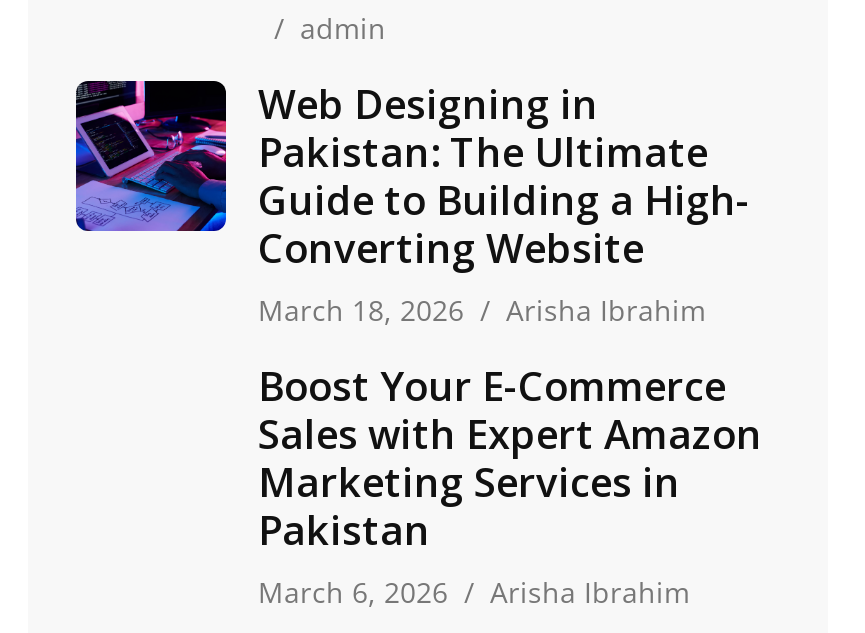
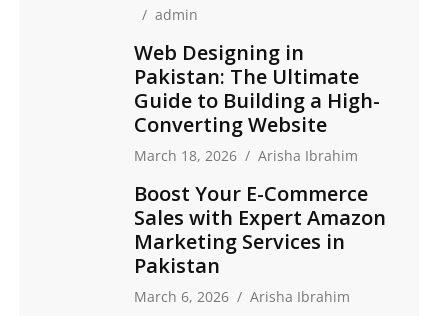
[74,79,228,233] [image] -> none

